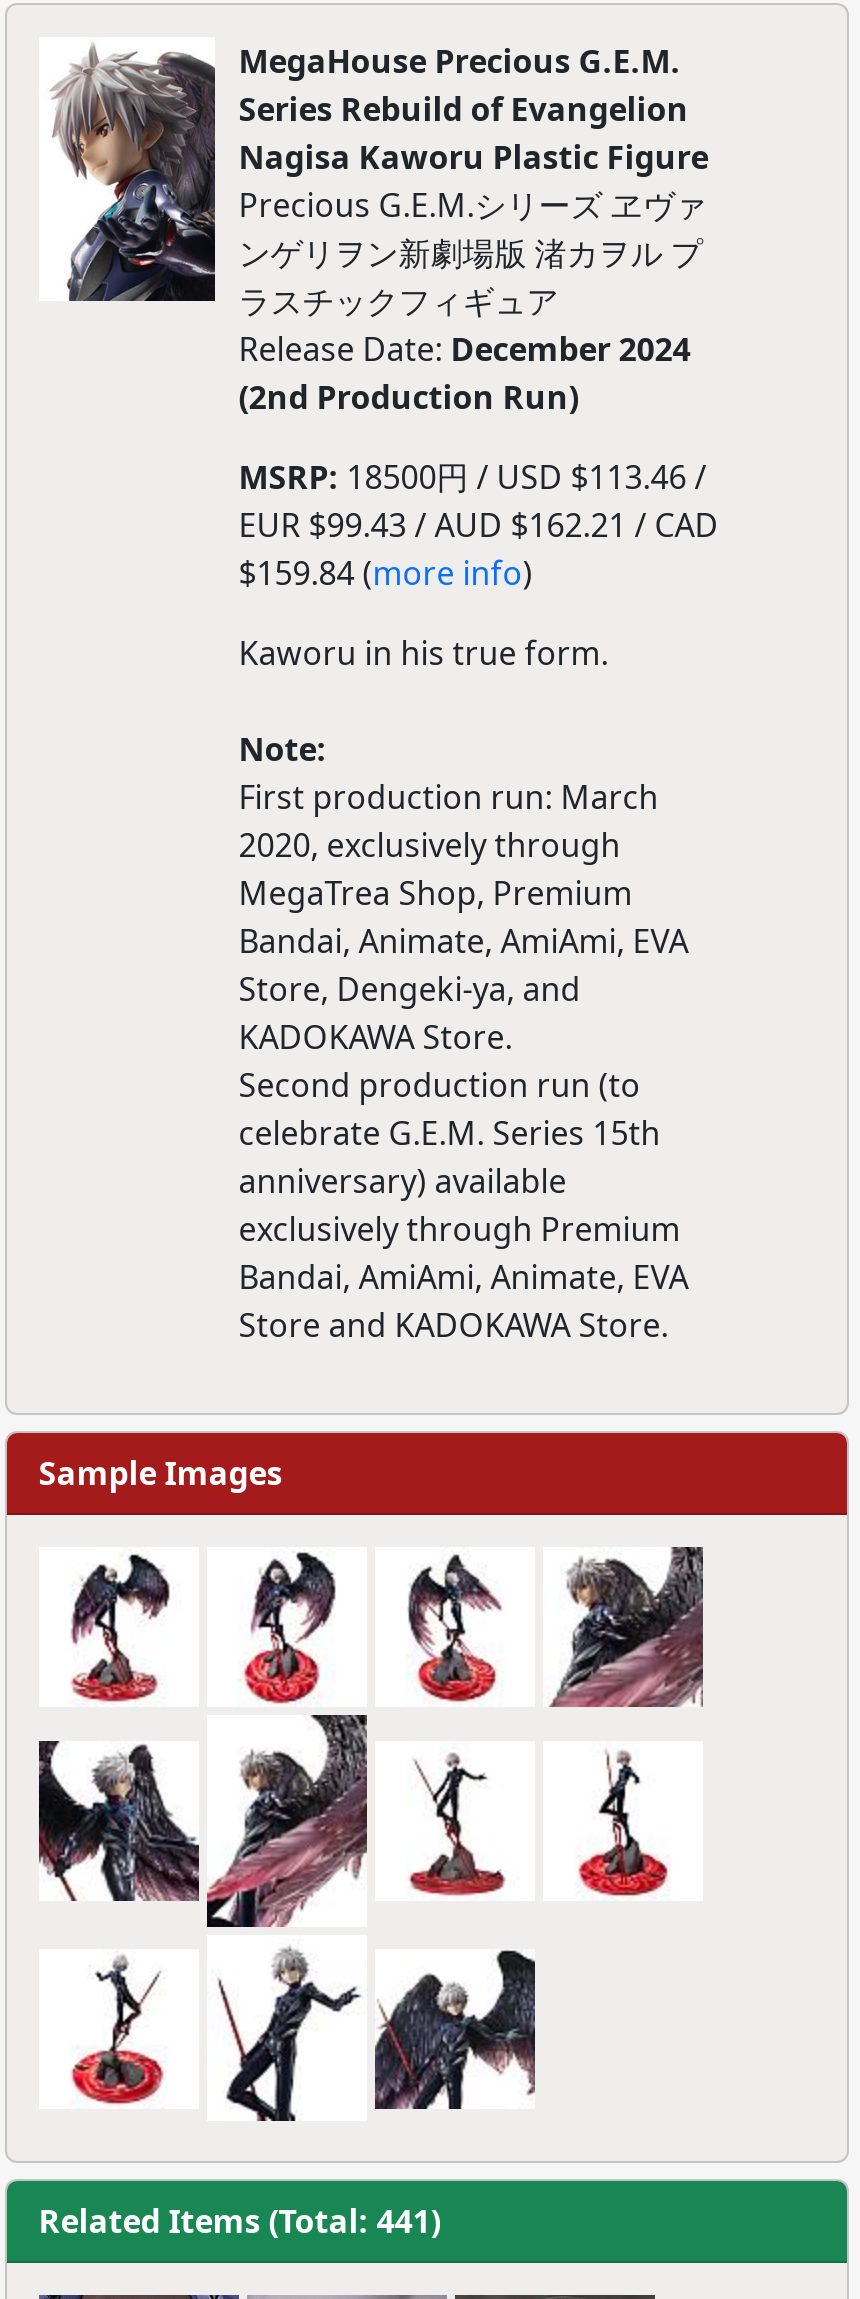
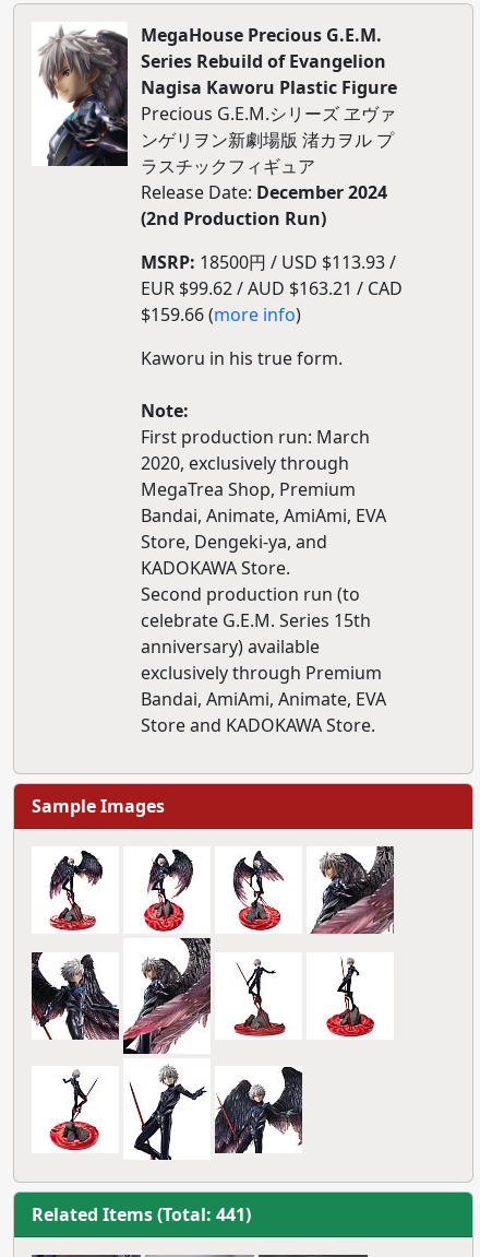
[239,455,707,499] MSRP: 18500円 / USD $113.46 / -> [141,250,396,274] MSRP: 18500円 / USD $113.93 /
[239,503,719,547] EUR $99.43 / AUD $162.21 / CAD -> [141,276,402,300] EUR $99.62 / AUD $163.21 / CAD
[239,551,533,595] $159.84 (more info) -> [141,303,301,327] $159.66 (more info)

